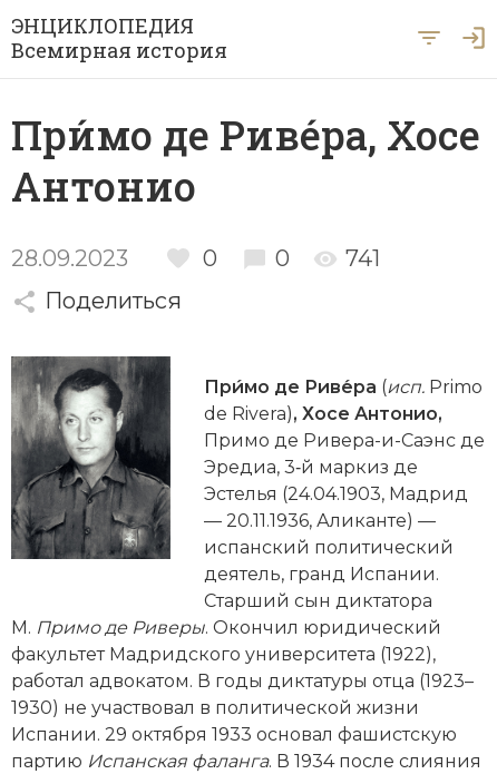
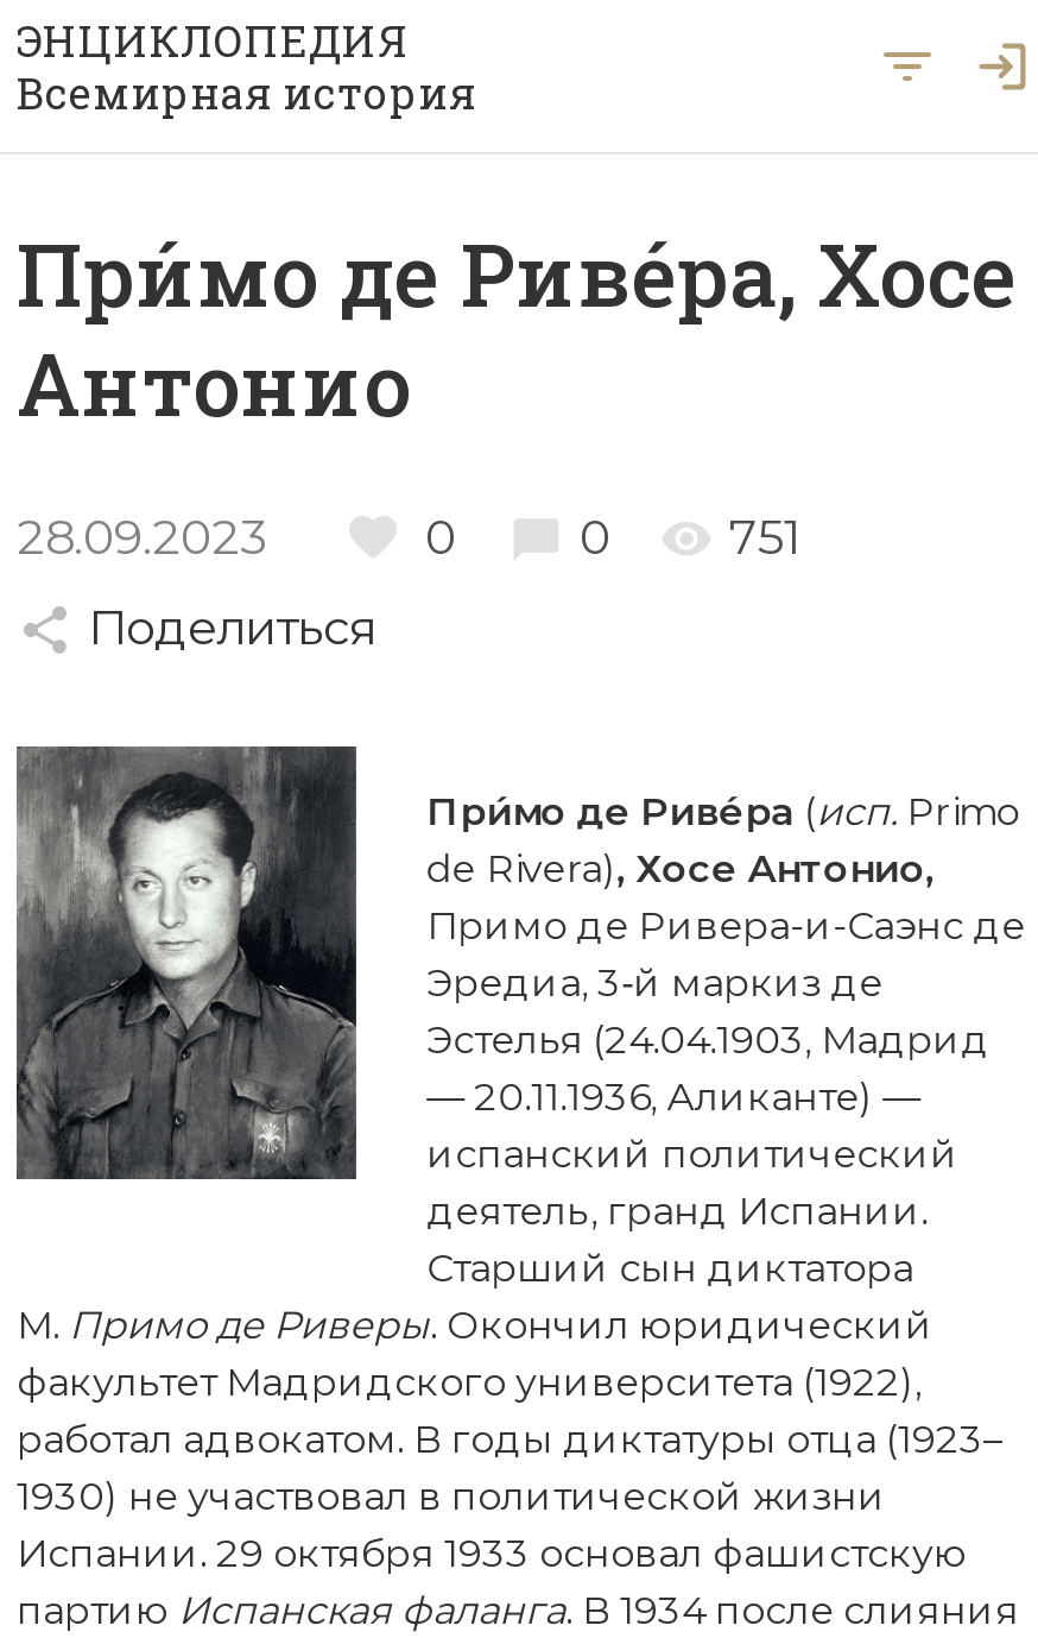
[345,245,380,272] 741 -> [729,510,800,567] 751

